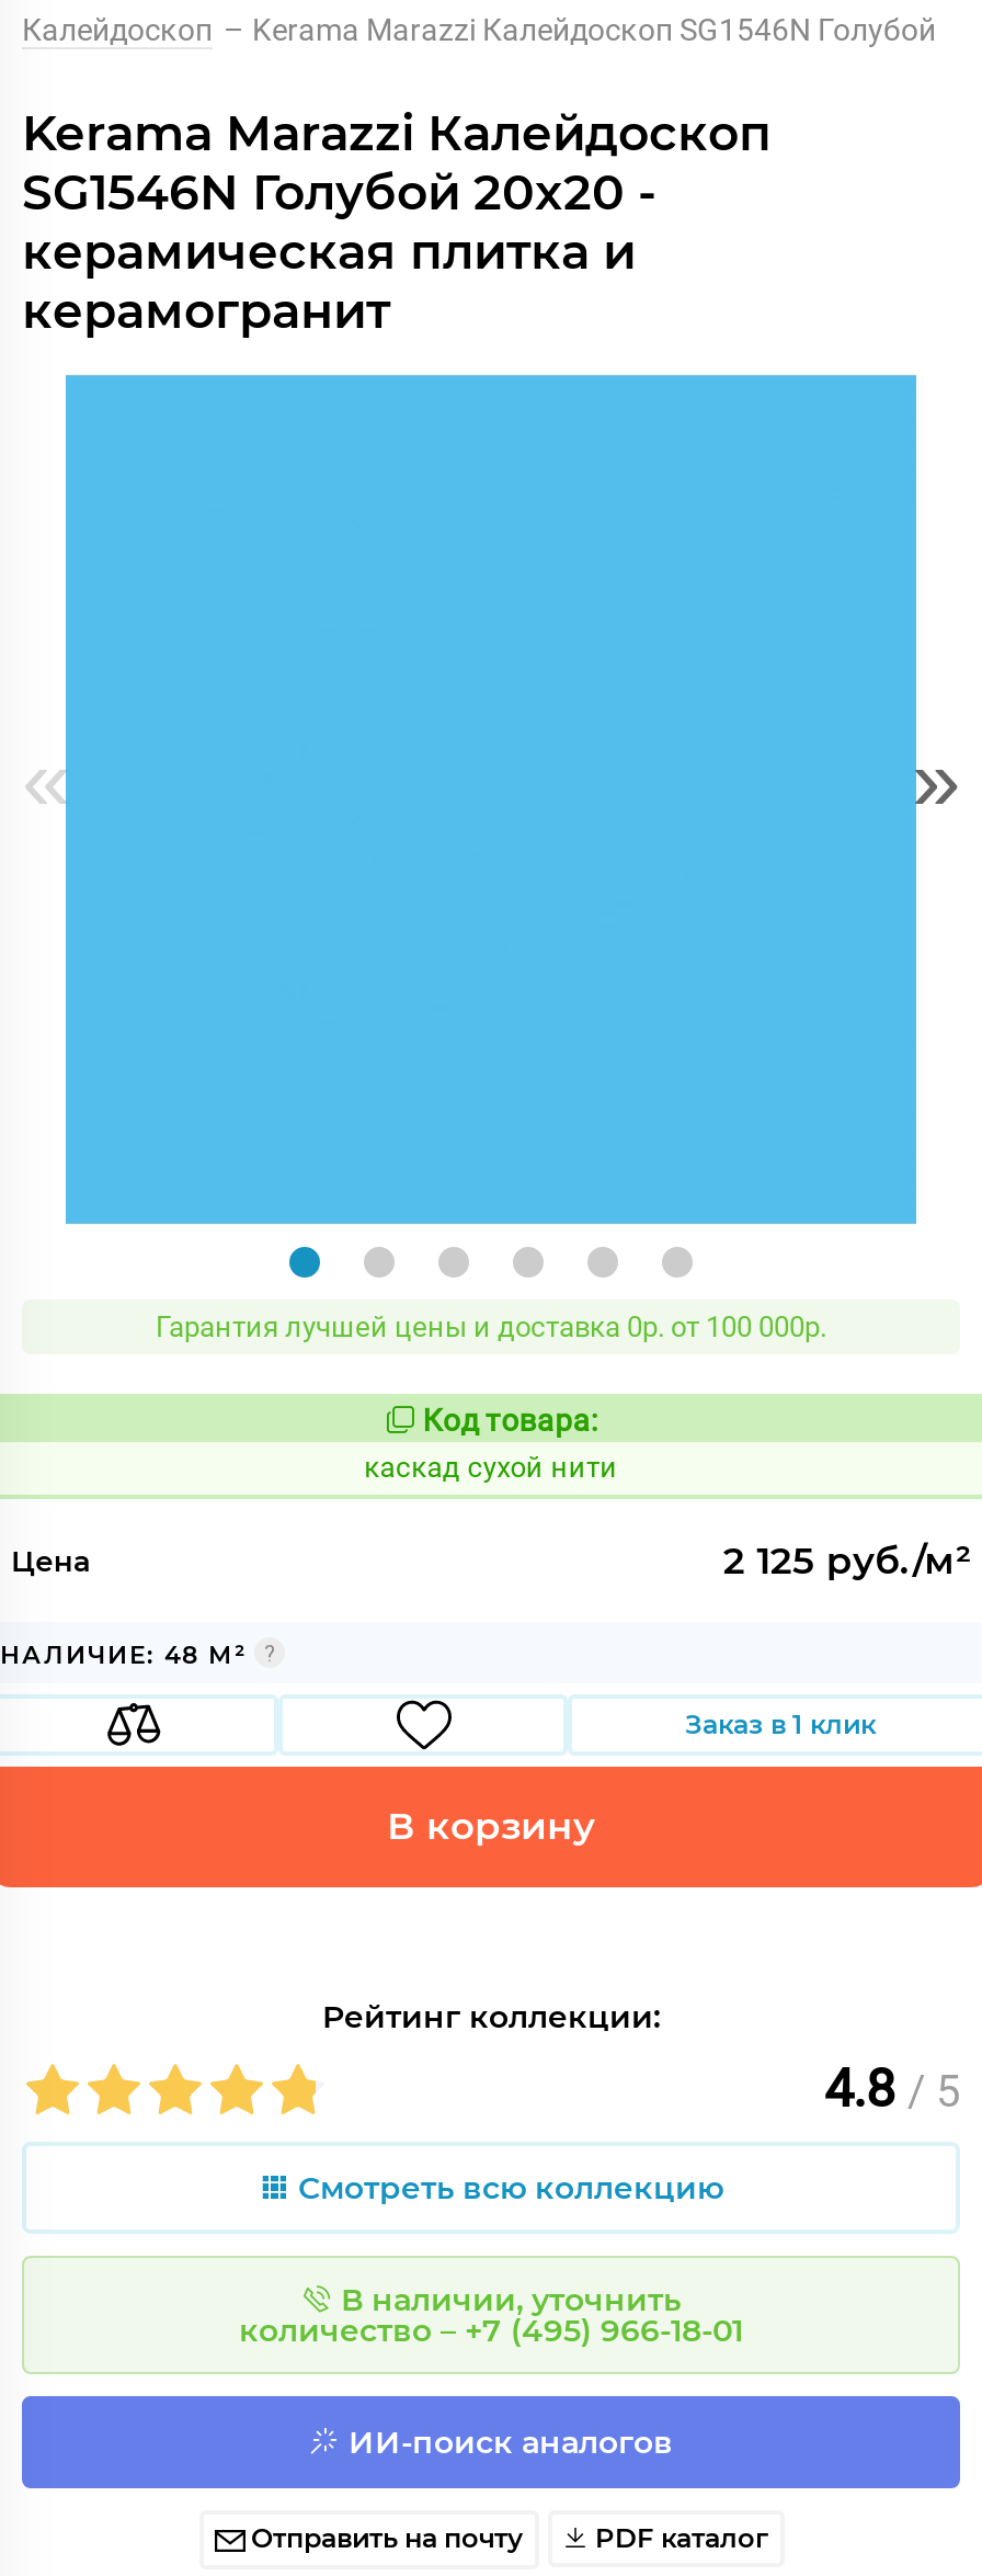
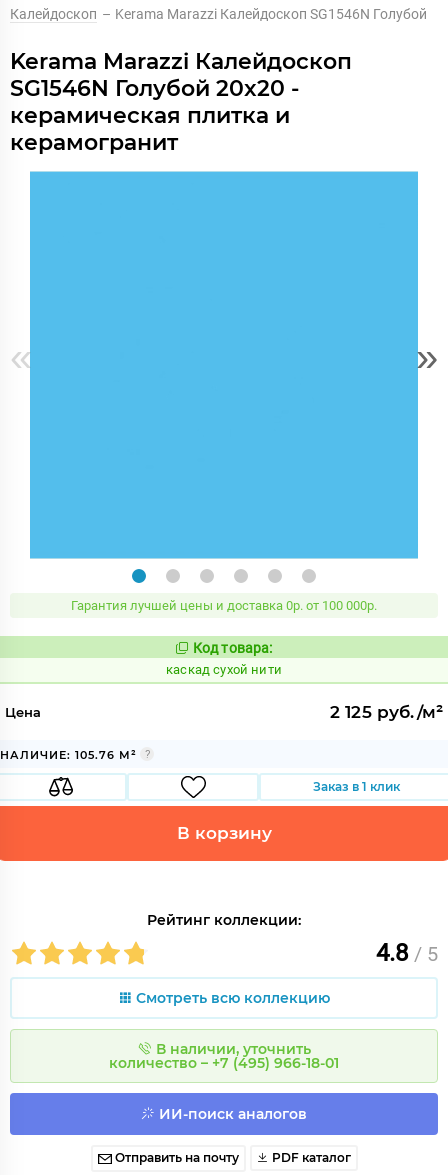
[0,1639,248,1670] НАЛИЧИЕ: 48 М² -> [0,748,137,762] НАЛИЧИЕ: 105.76 М²

